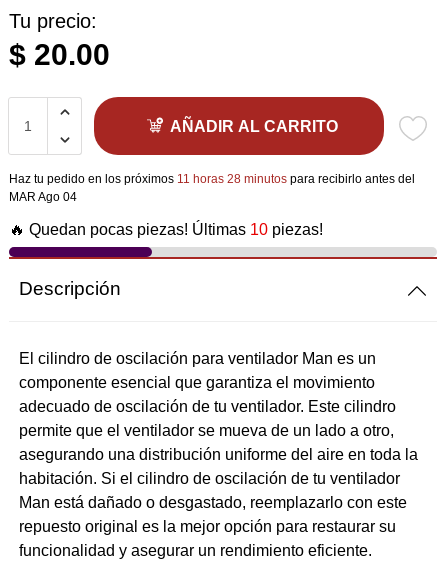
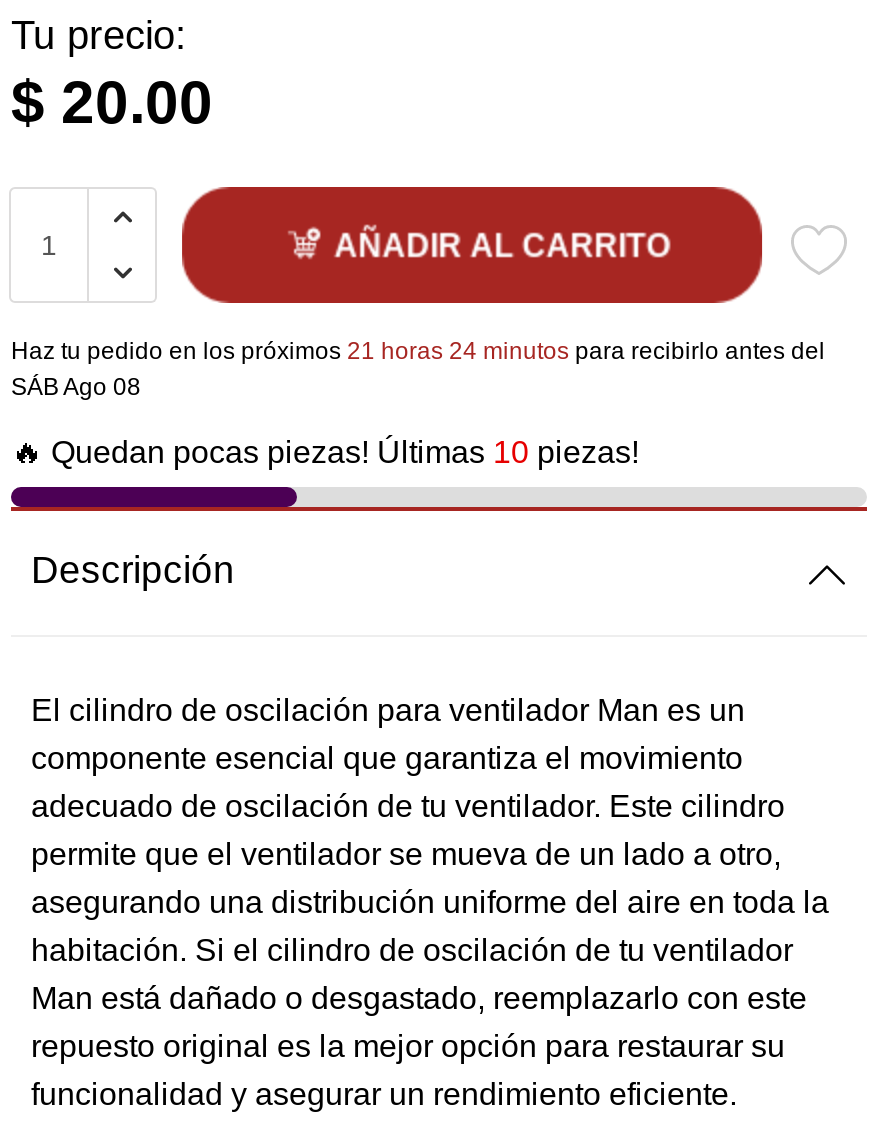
[9,172,415,186] Haz tu pedido en los próximos 11 horas 28 minutos para recibirlo antes del -> [11,337,825,365] Haz tu pedido en los próximos 21 horas 24 minutos para recibirlo antes del
[9,190,77,204] MAR Ago 04 -> [11,373,141,401] SÁB Ago 08

